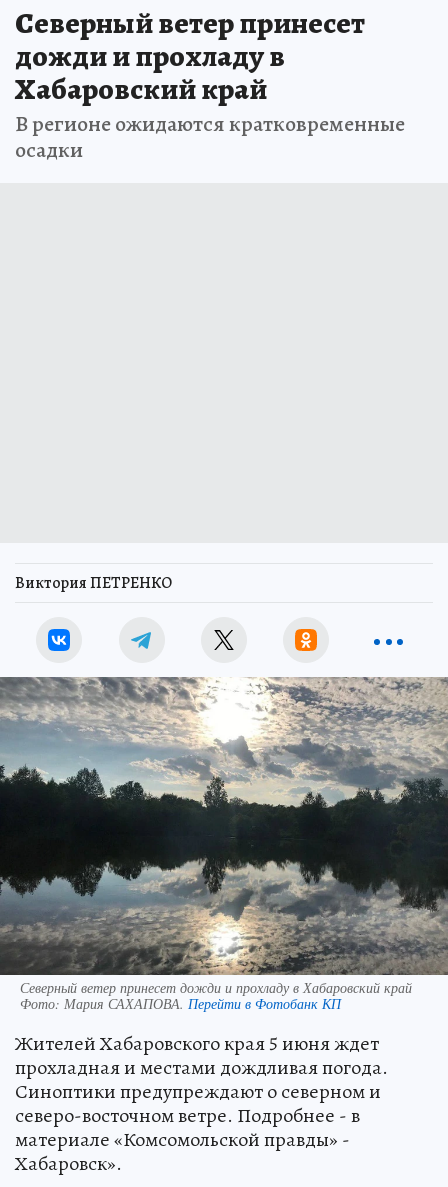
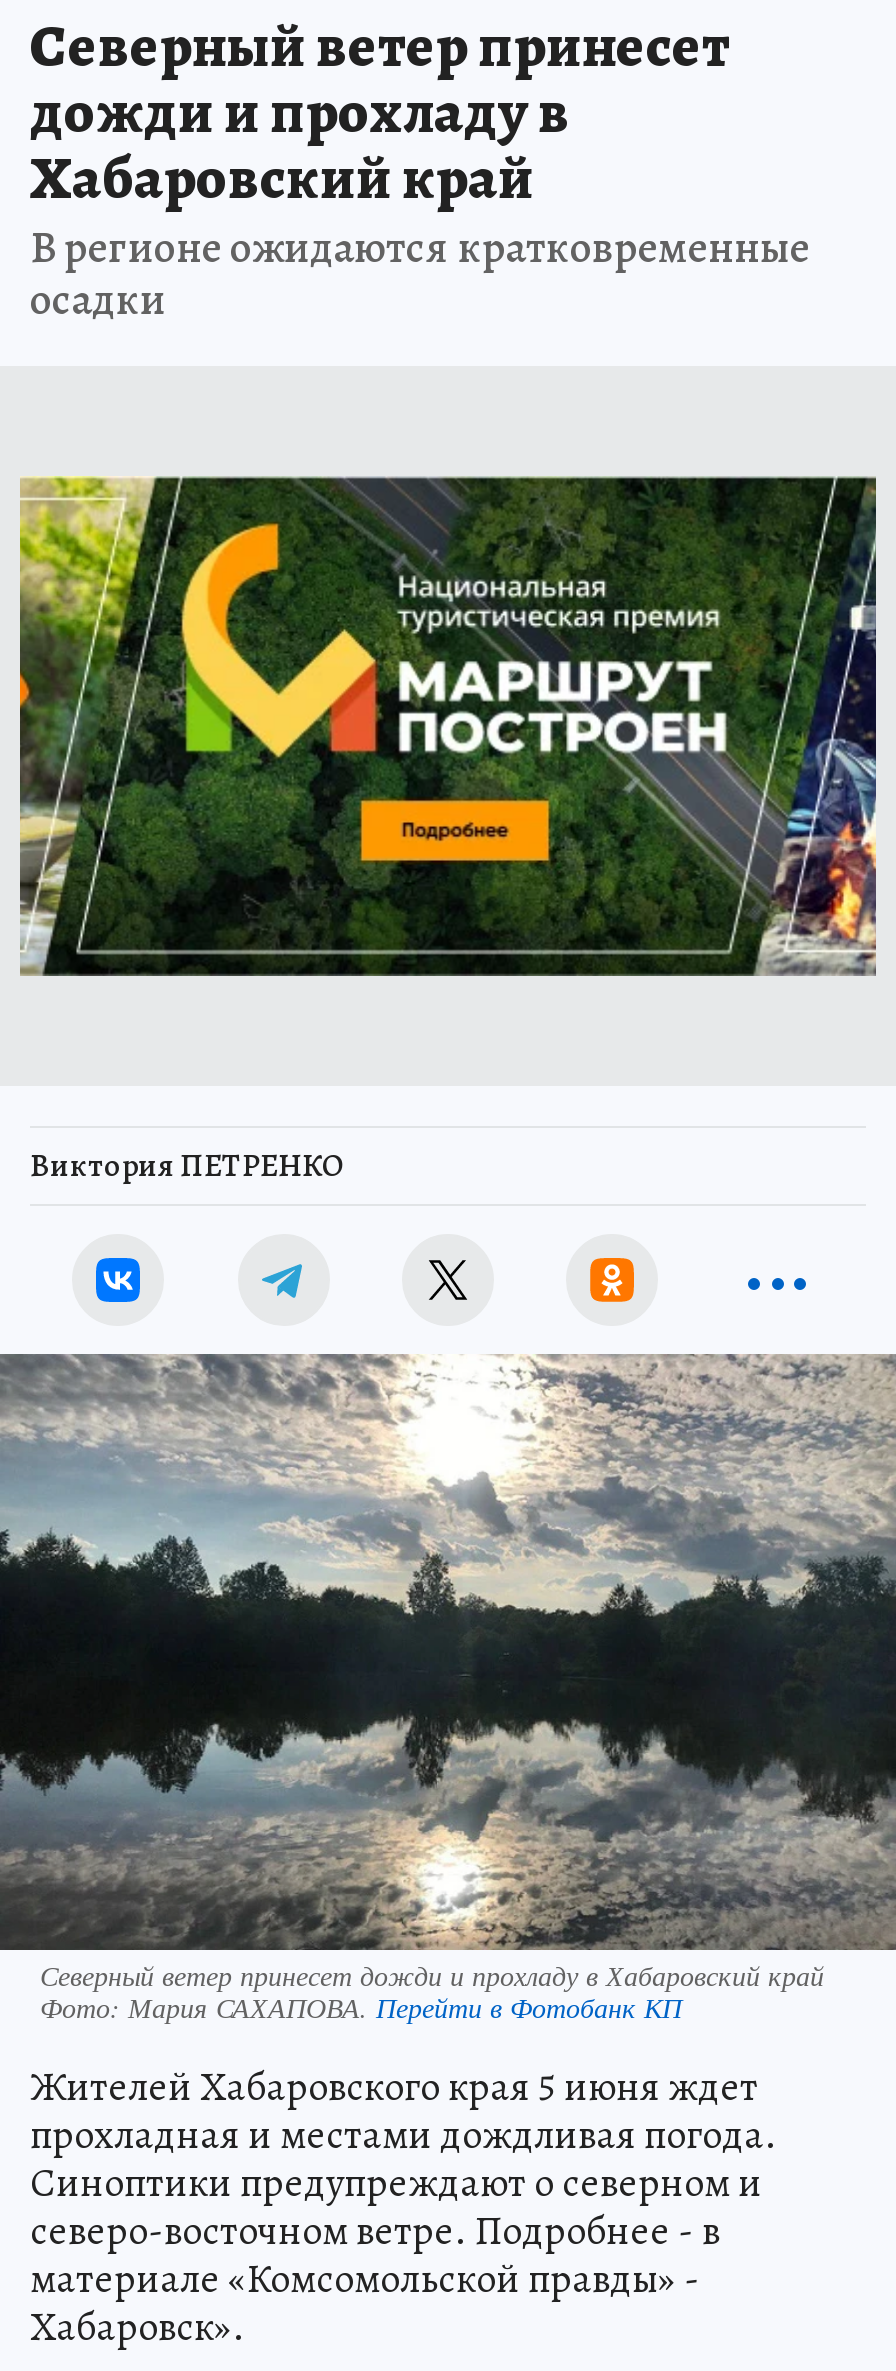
none -> [18,474,878,978] [image]

